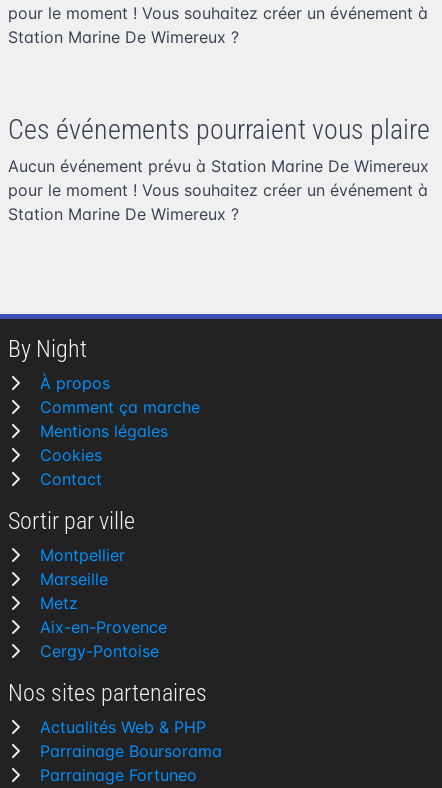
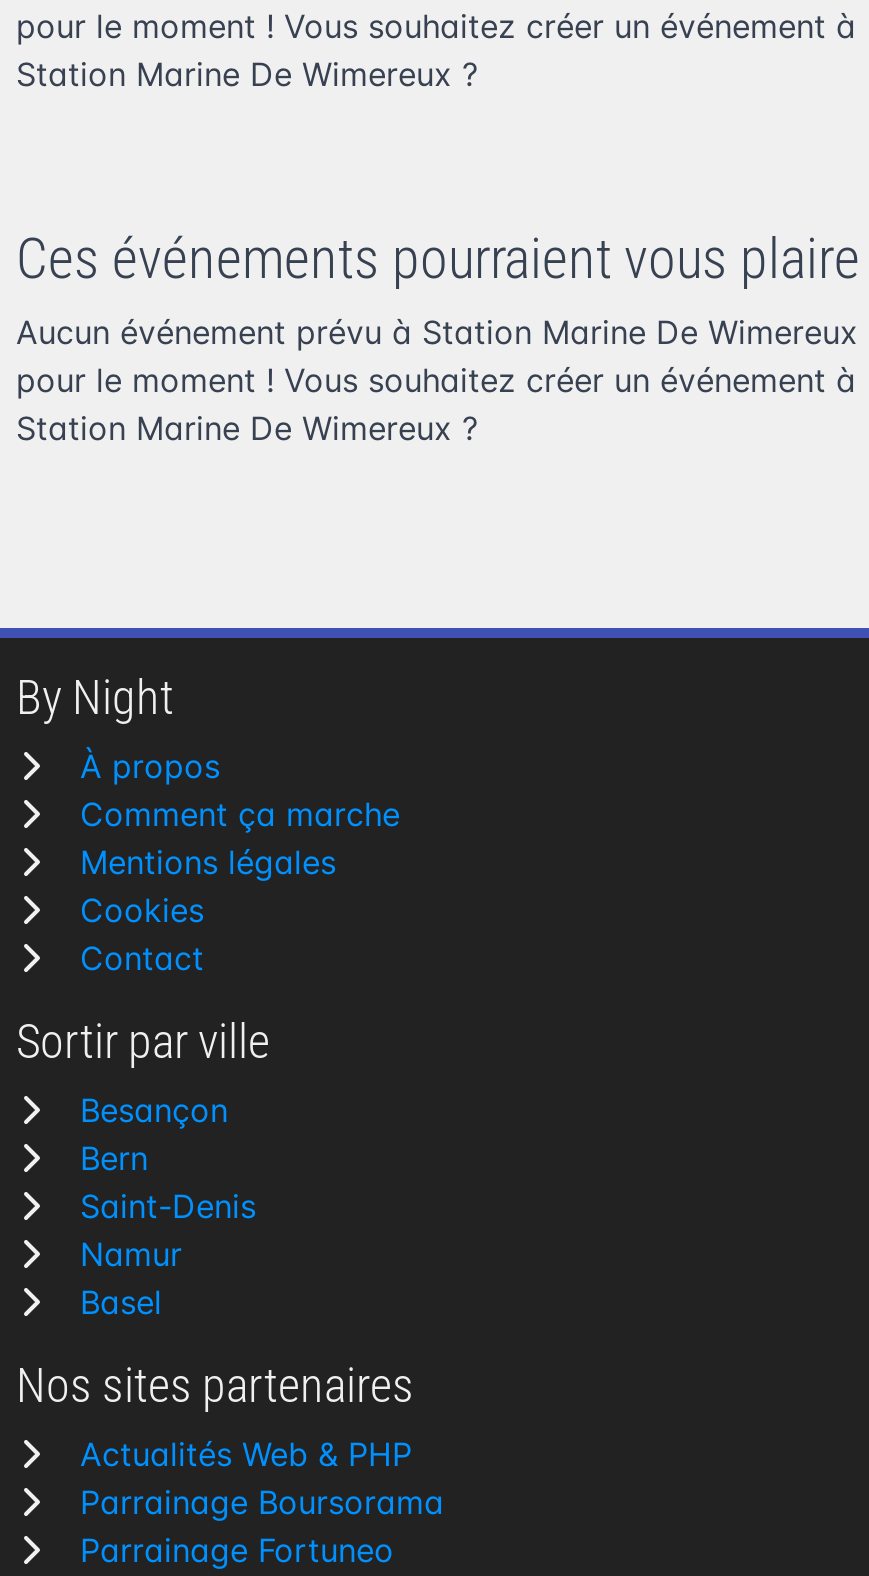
[40,545,167,661] Montpellier | Marseille | Metz | Aix-en-Provence | Cergy-Pontoise -> [80,1090,256,1322] Besançon | Bern | Saint-Denis | Namur | Basel

